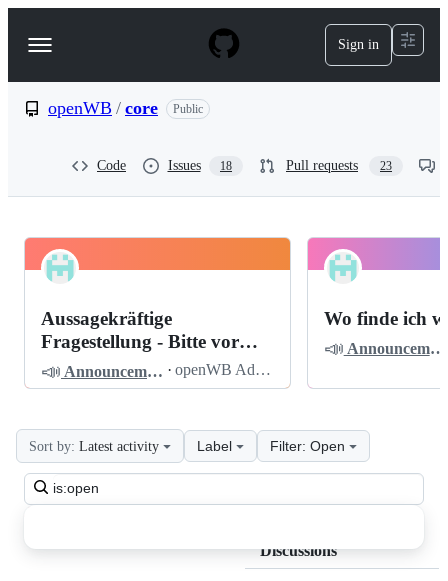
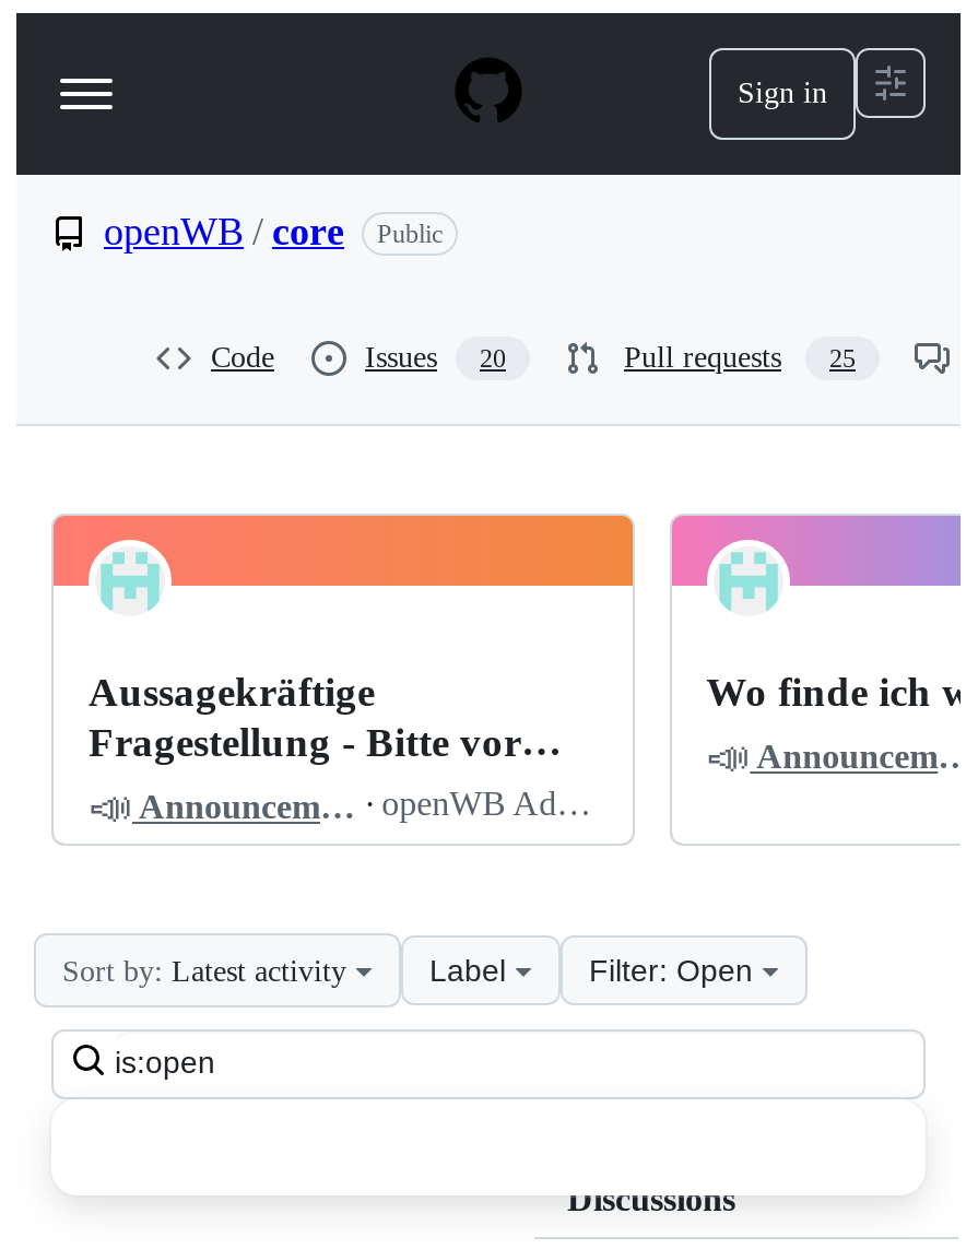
[167,158,232,173] Issues 18 -> [365,341,506,374] Issues 20
[286,158,392,173] Pull requests 23 -> [624,341,856,374] Pull requests 25

